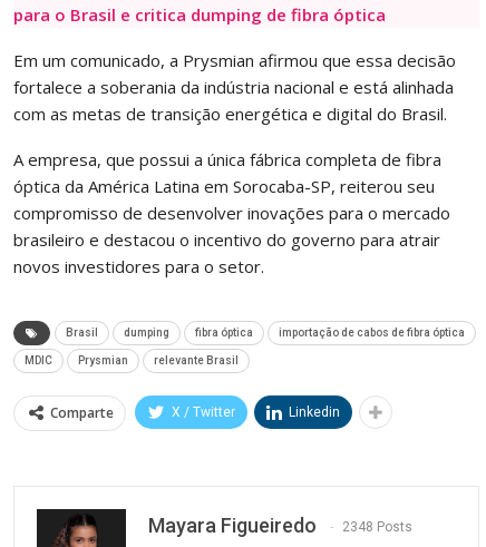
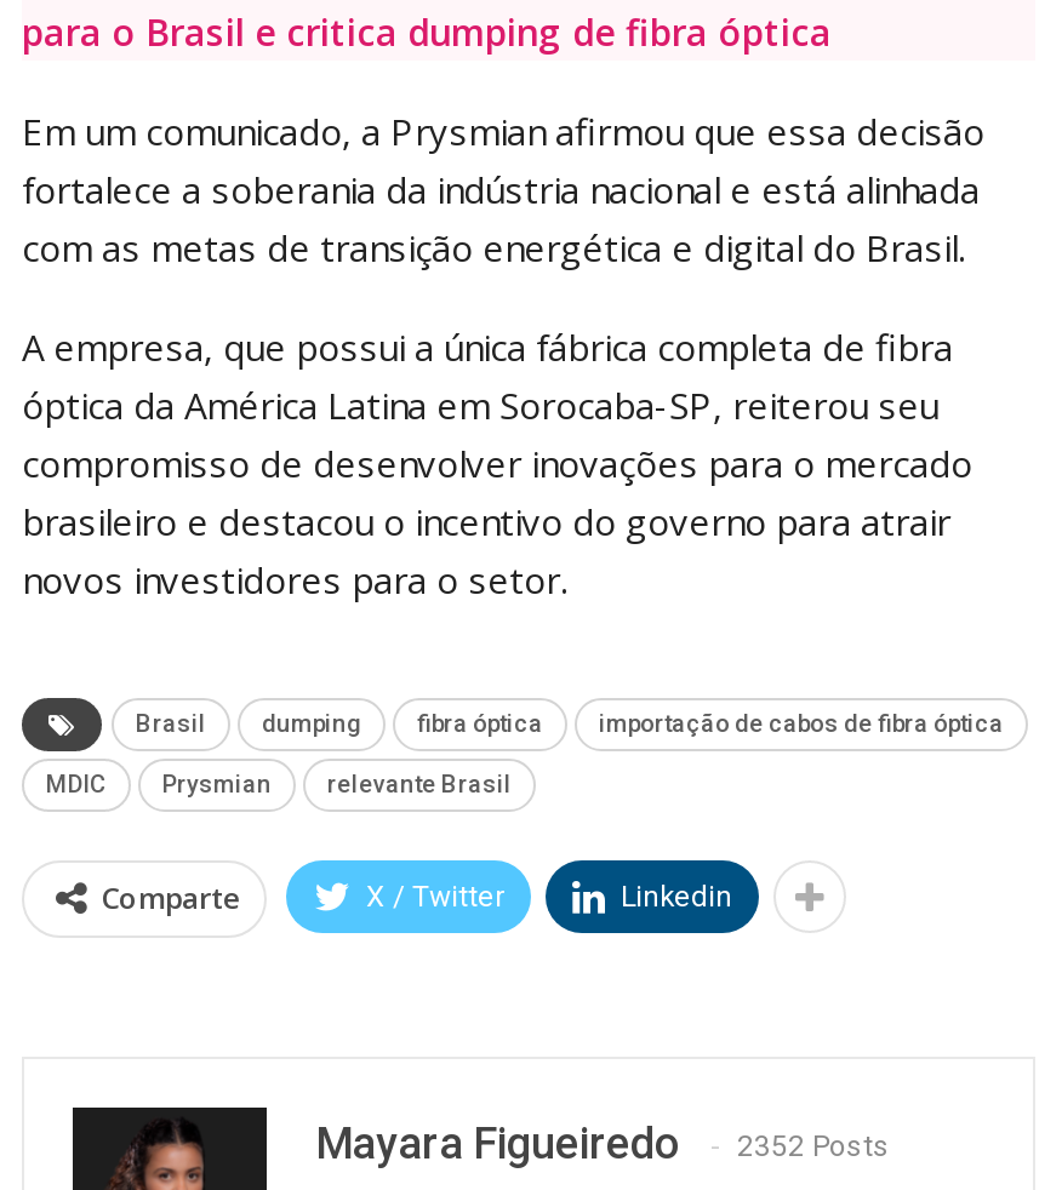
[148,514,412,537] Mayara Figueiredo 2348 Posts -> [315,1118,890,1169] Mayara Figueiredo 2352 Posts

